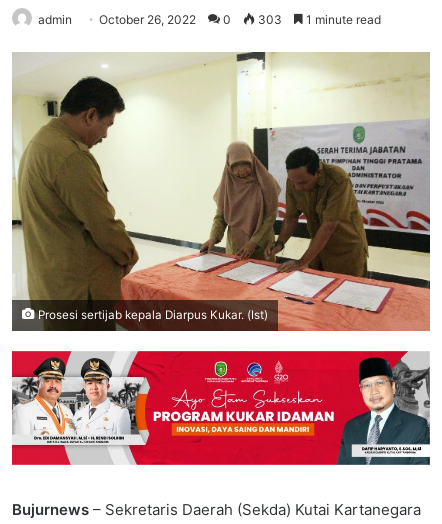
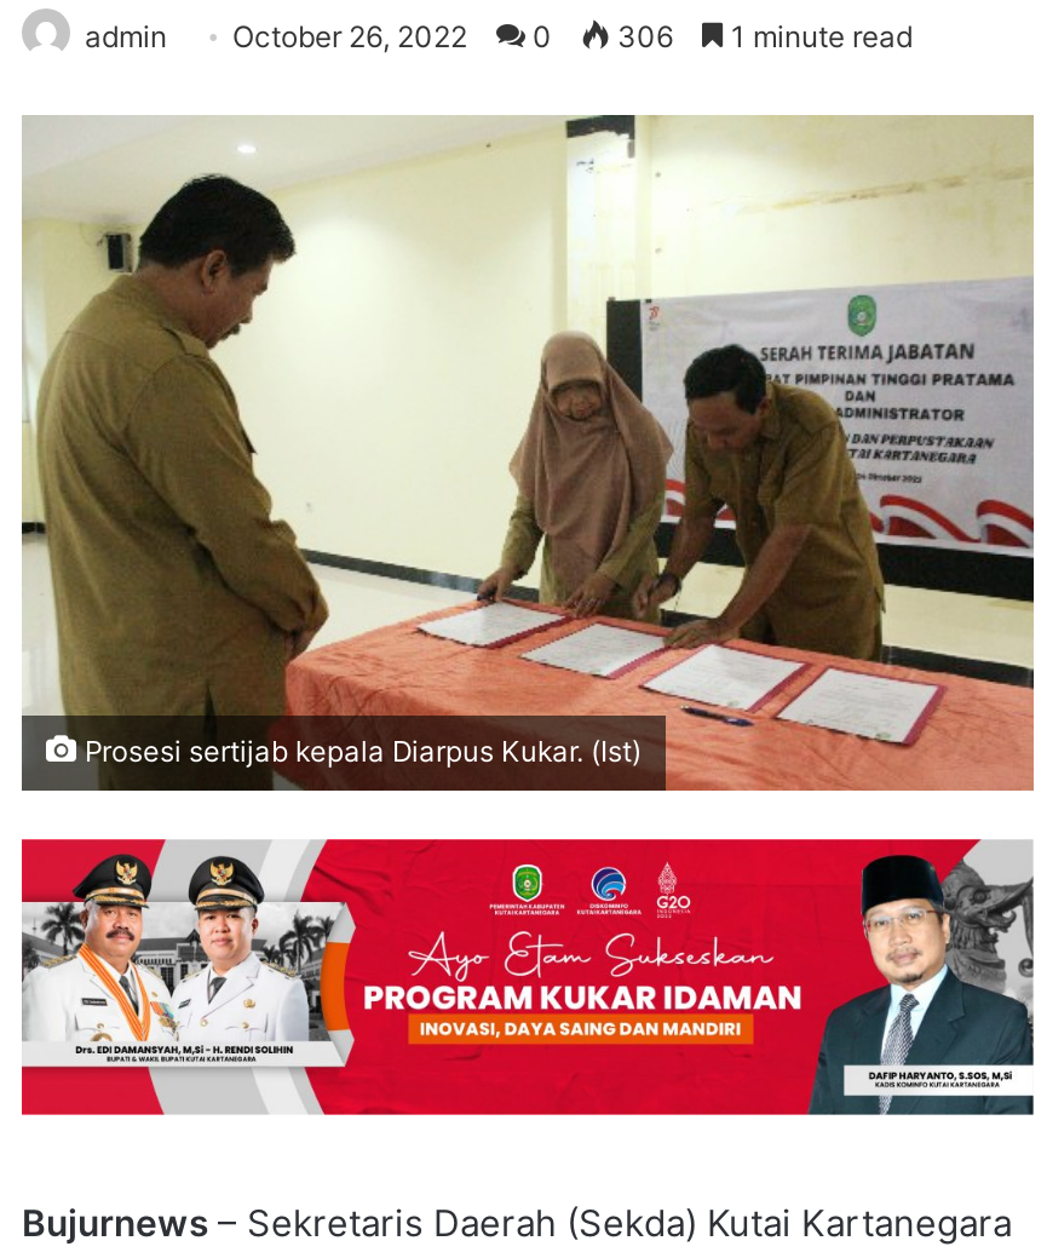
[38,12,381,27] admin October 26, 2022 0 303 1 minute read -> [85,18,913,54] admin October 26, 2022 0 306 1 minute read

